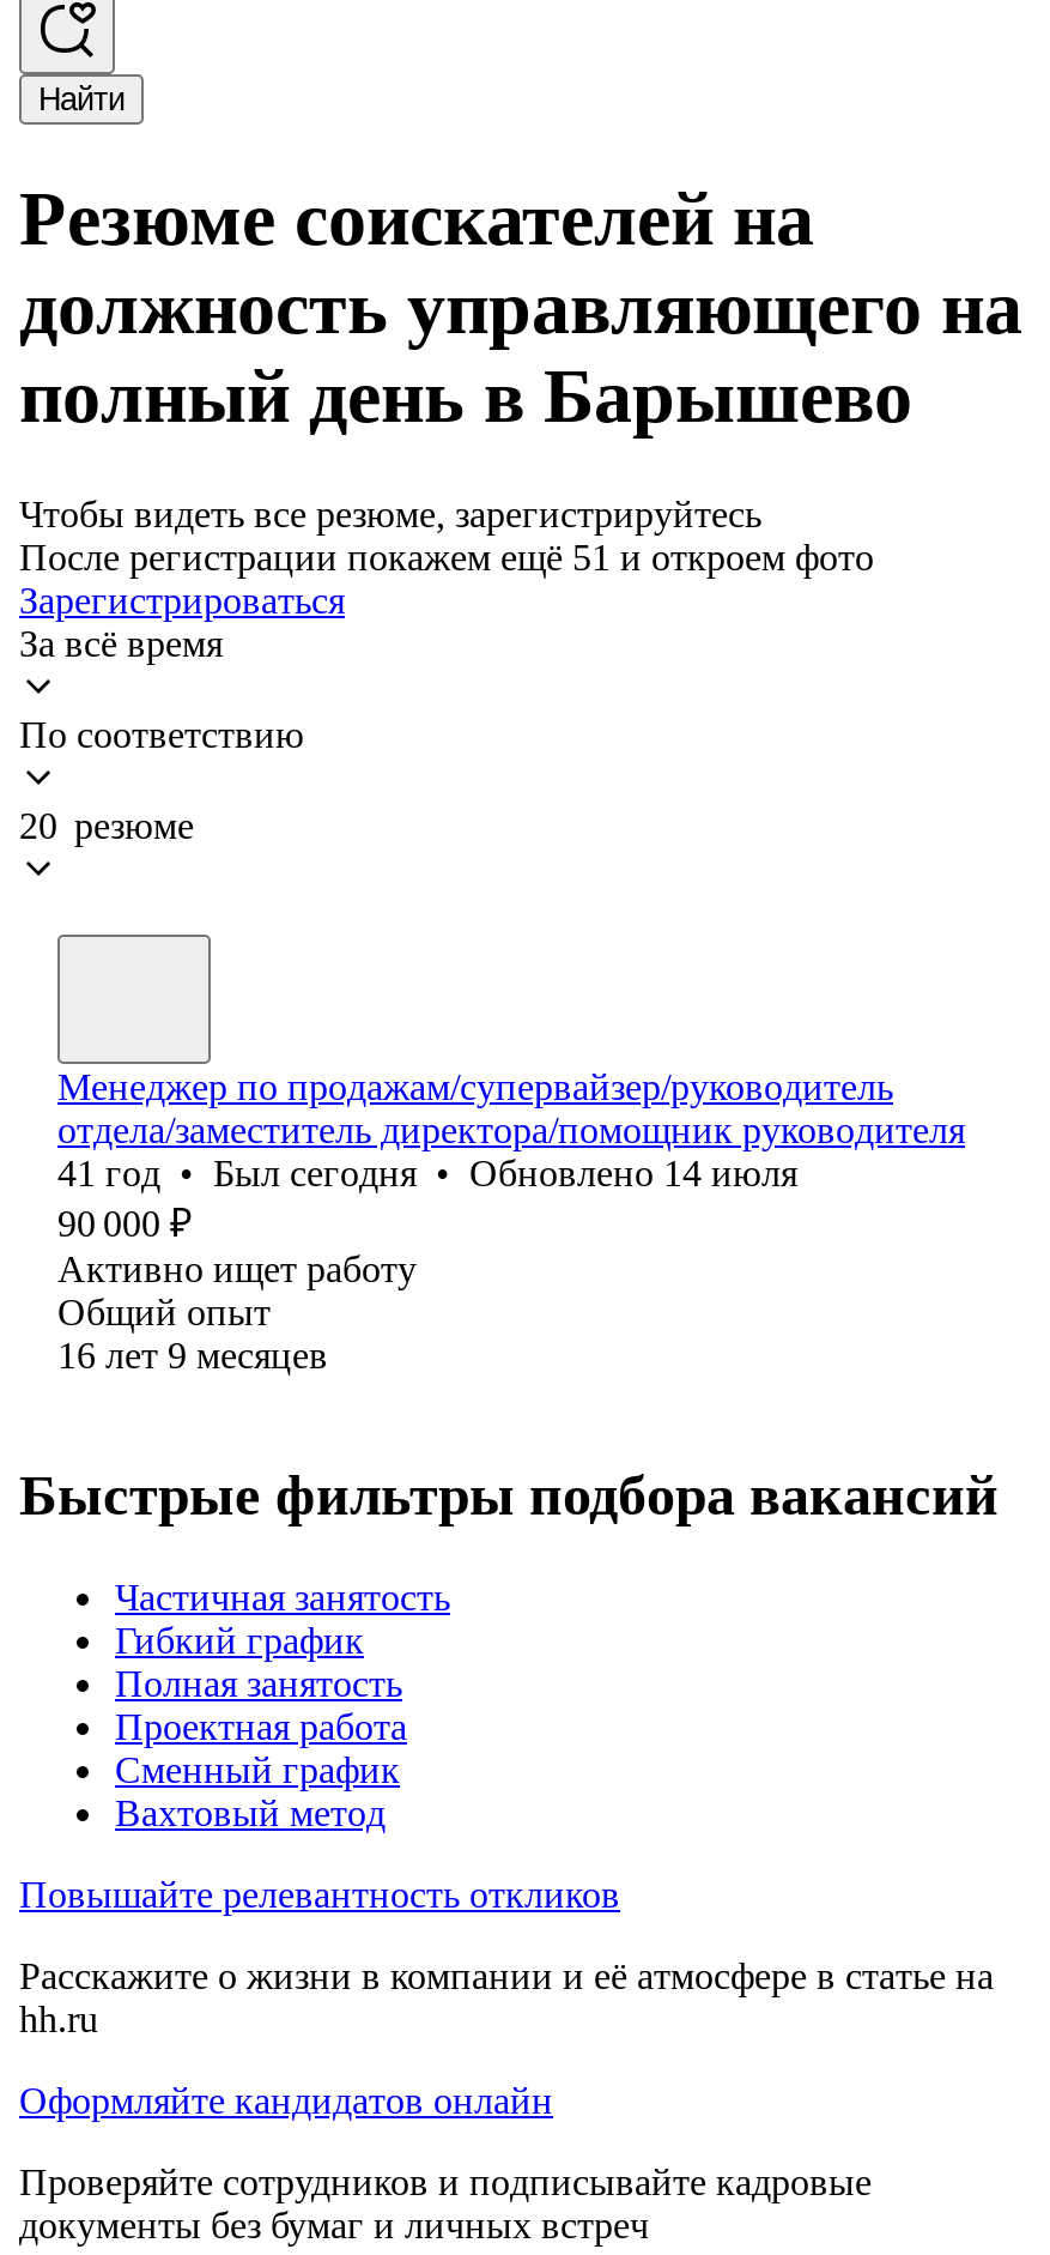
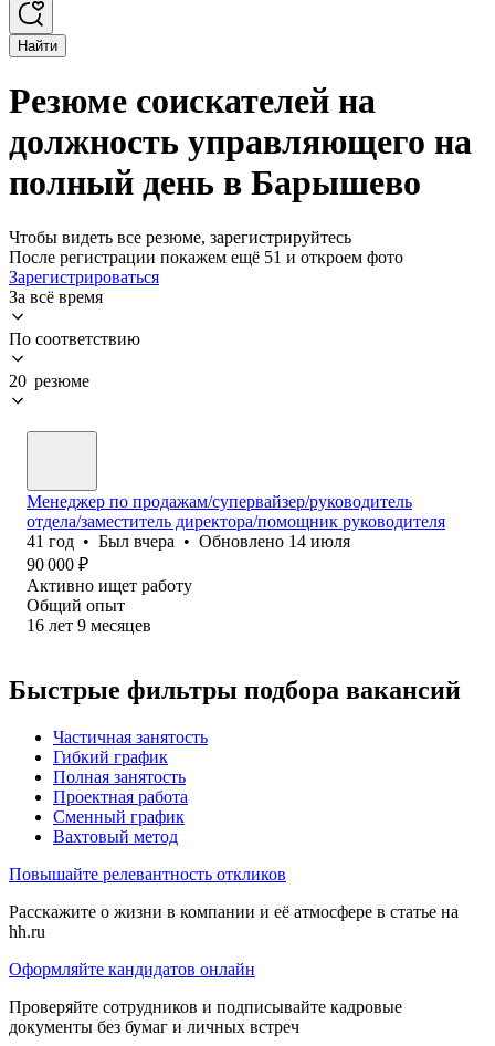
[57,1152,797,1193] 41 год • Был сегодня • Обновлено 14 июля -> [27,532,350,551] 41 год • Был вчера • Обновлено 14 июля

